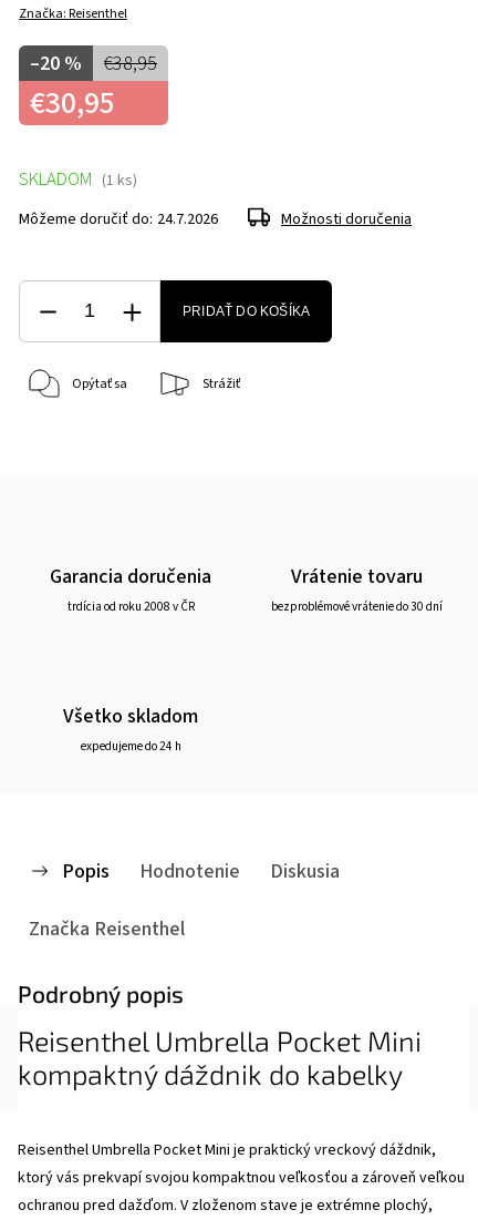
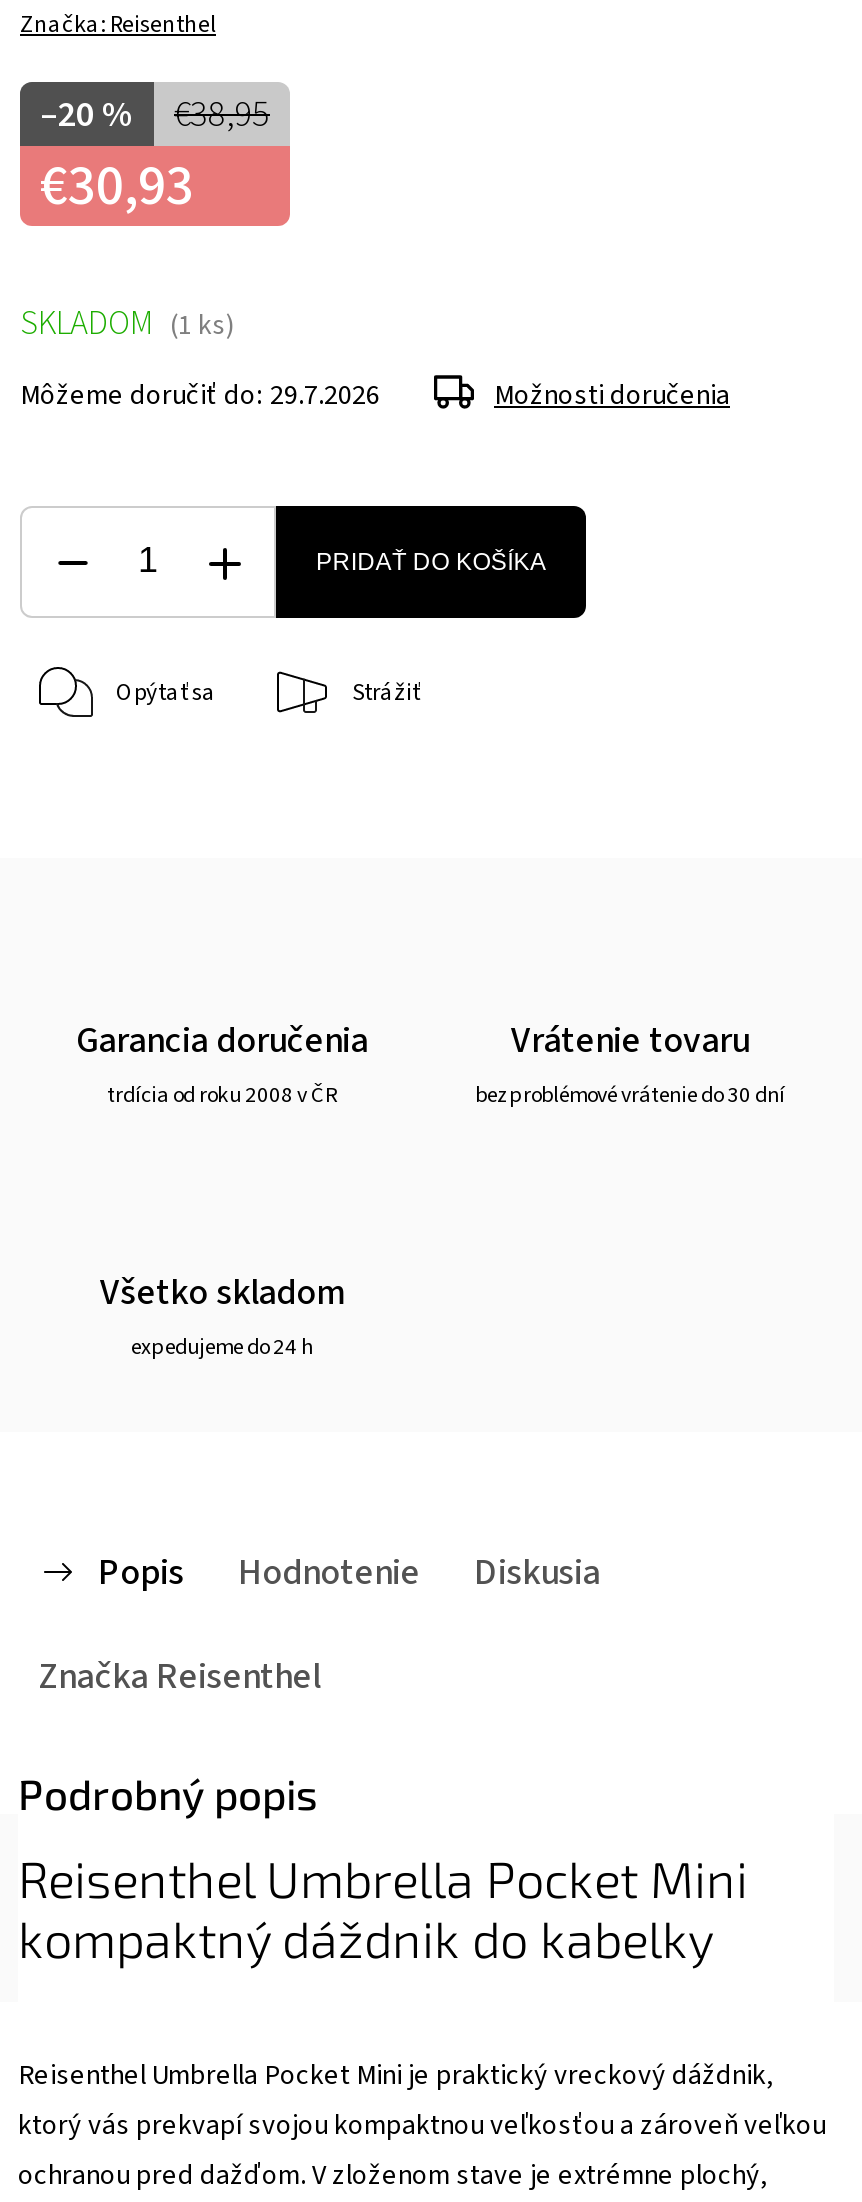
[30,81,115,125] €30,95 -> [40,146,194,226] €30,93
[19,209,218,231] Môžeme doručiť do: 24.7.2026 -> [20,376,380,416] Môžeme doručiť do: 29.7.2026

